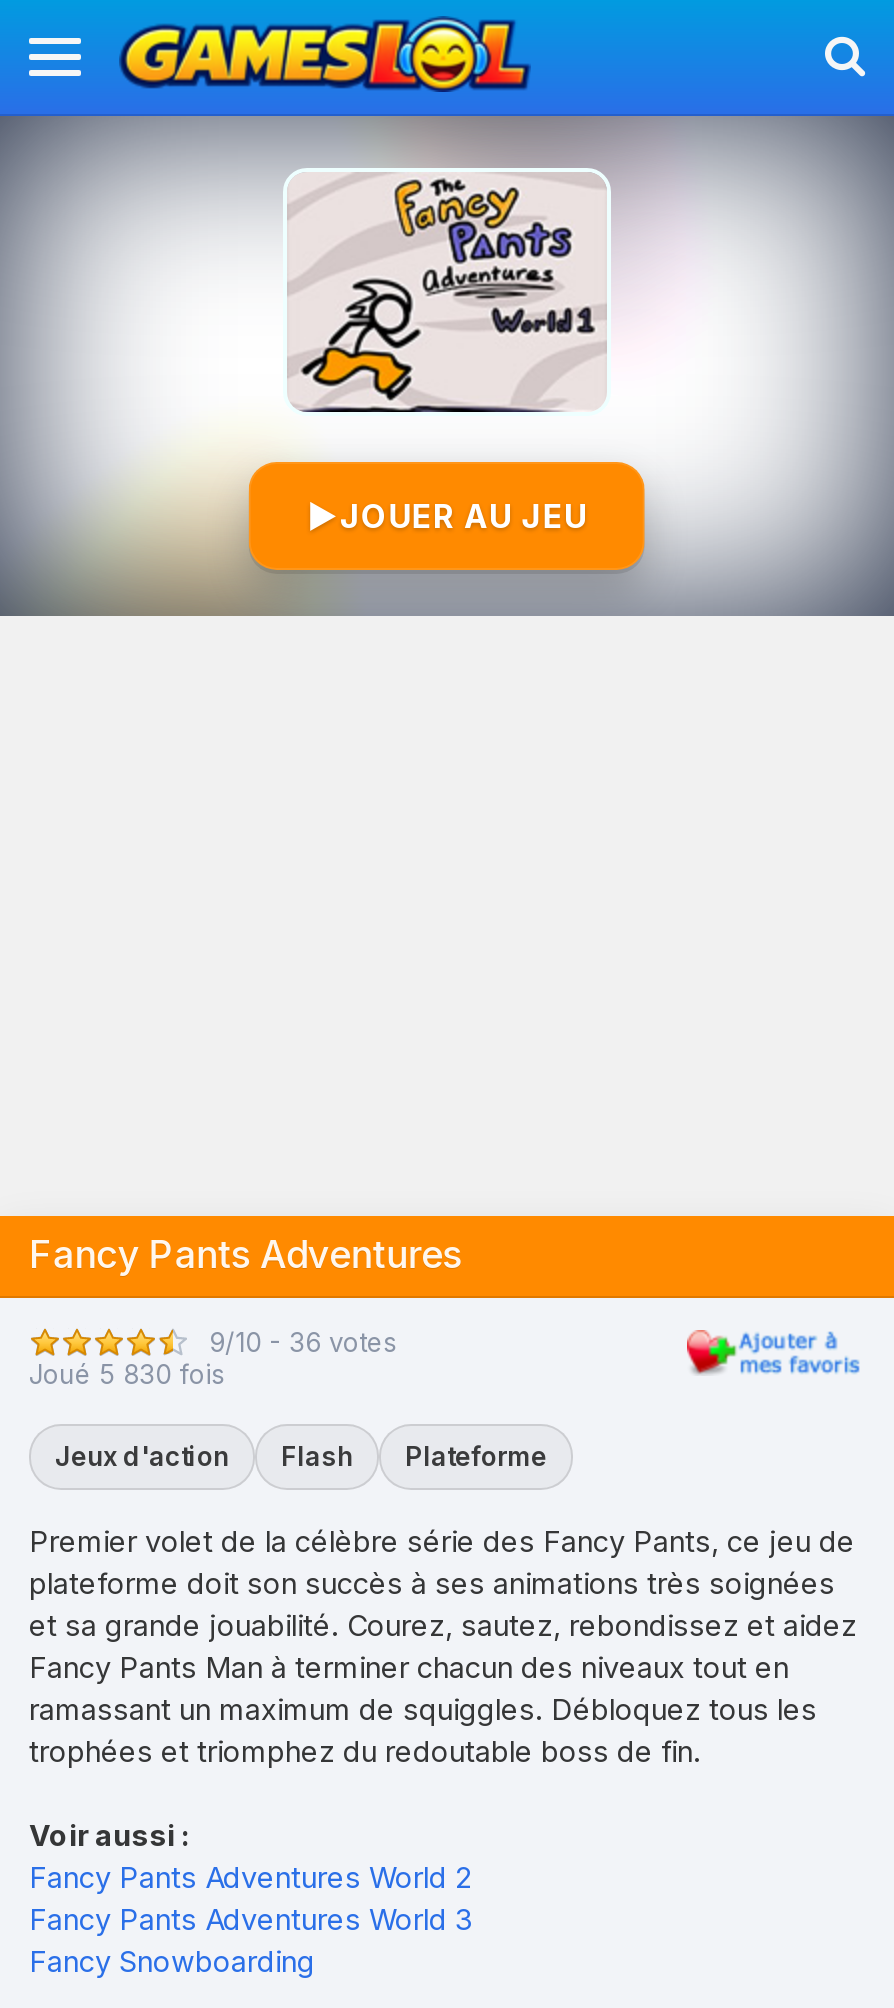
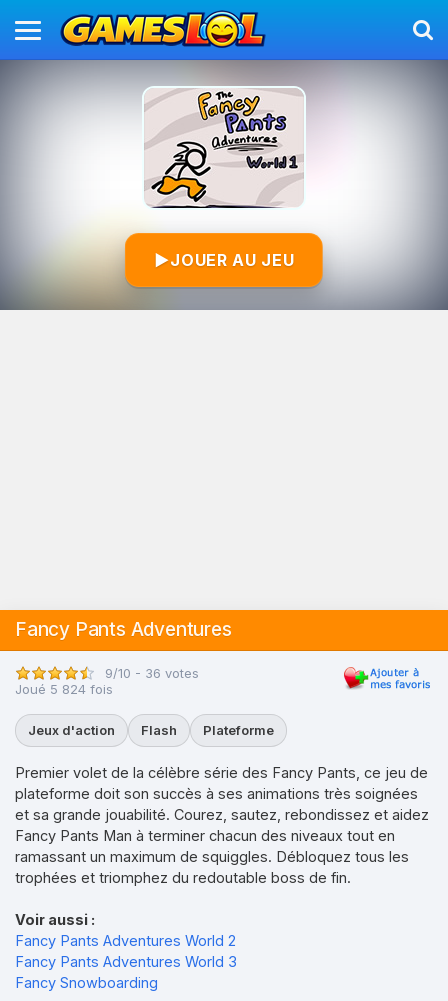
[29,1358,225,1390] Joué 5 830 fois -> [15,681,113,697] Joué 5 824 fois

